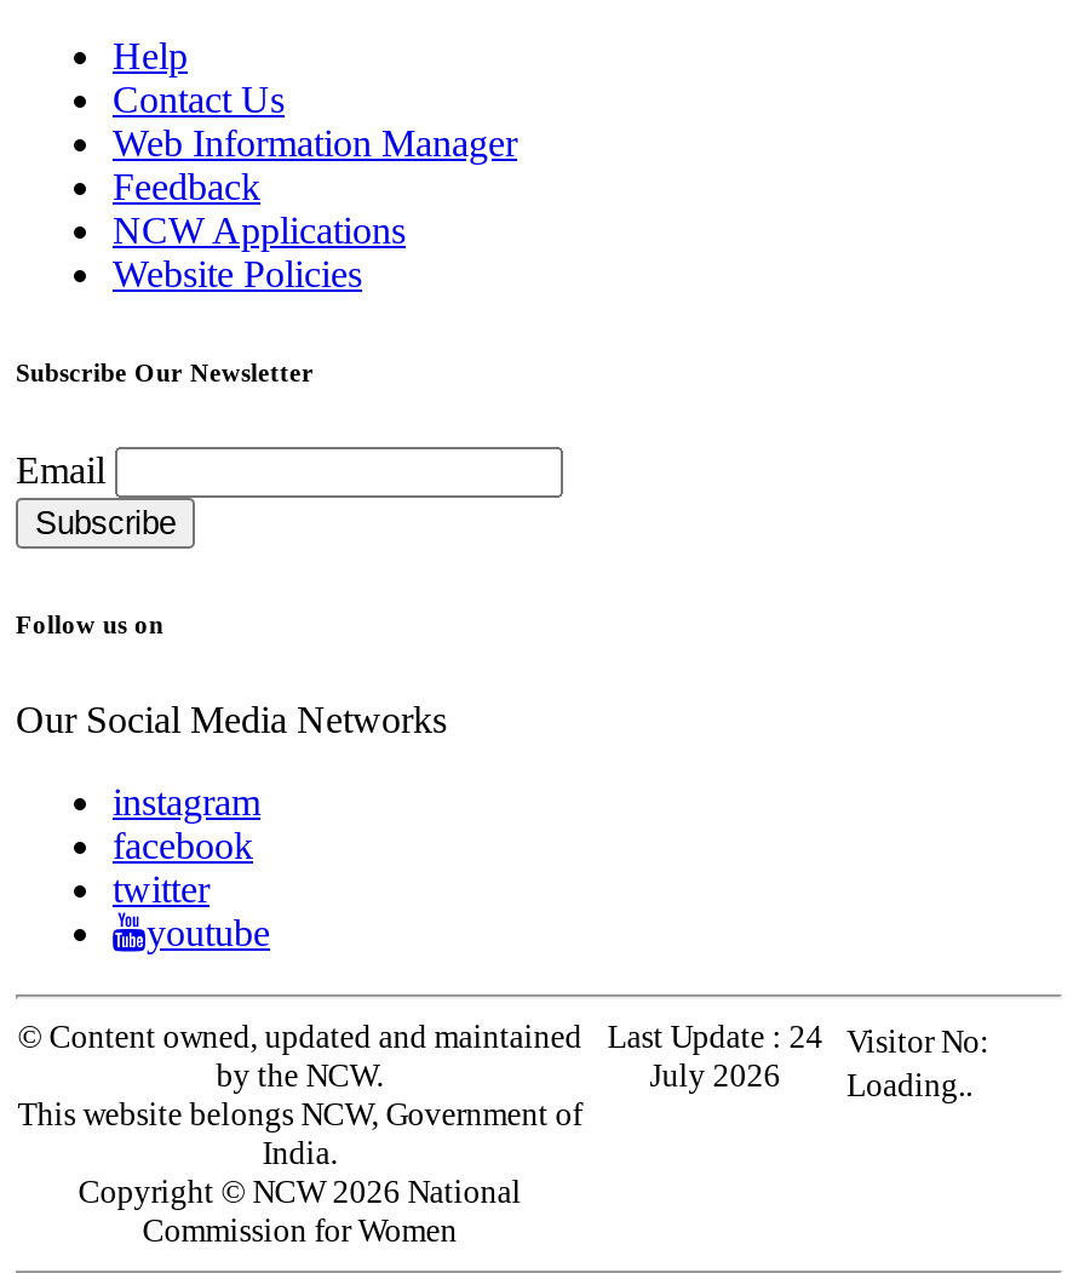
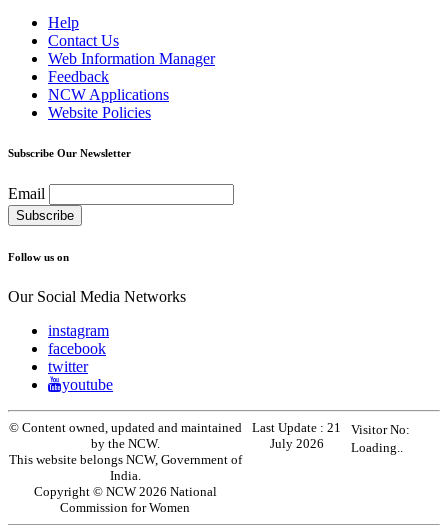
[18,1019,1004,1060] © Content owned, updated and maintained Last Update : 24 Visitor No: -> [9,420,416,437] © Content owned, updated and maintained Last Update : 21 Visitor No:

